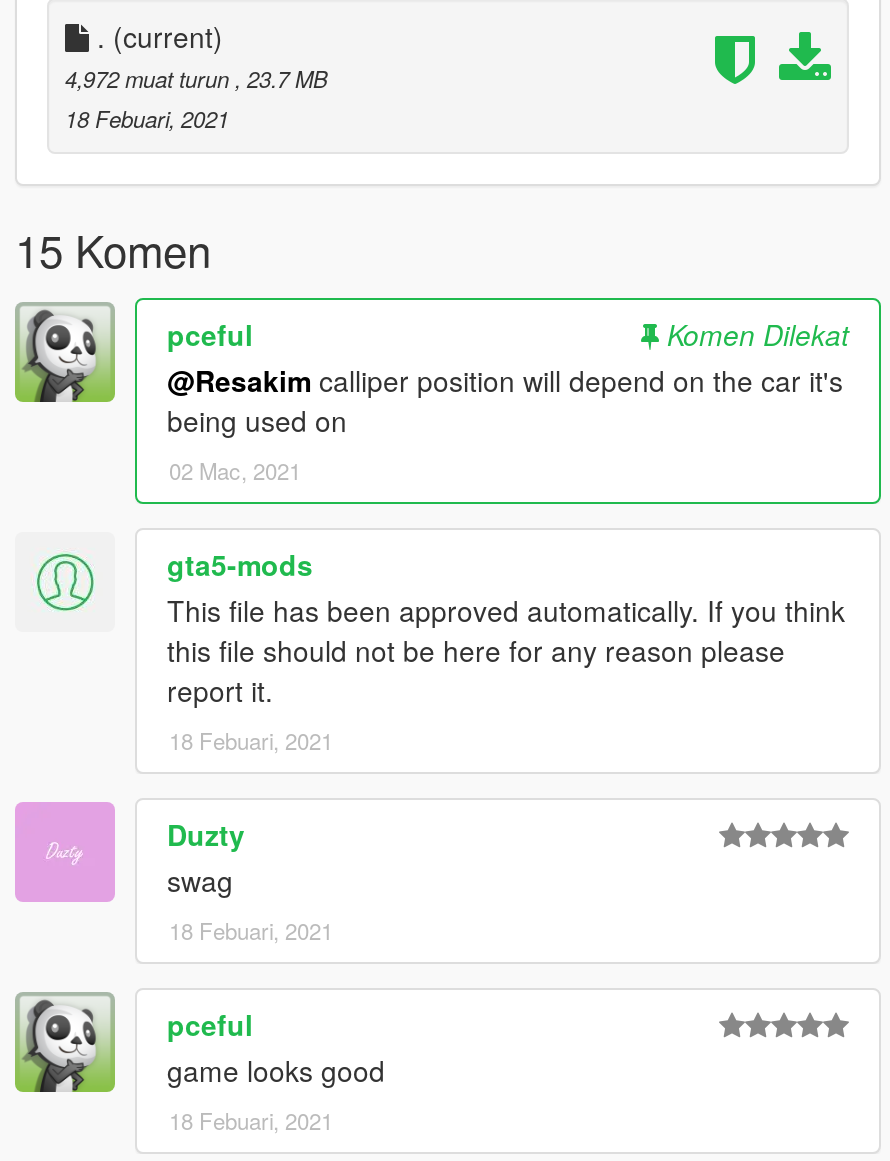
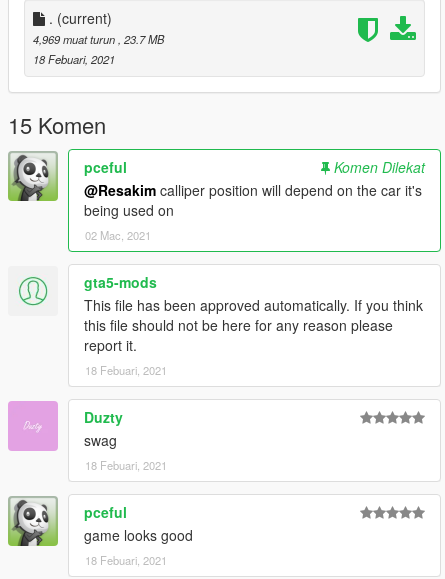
[65,62,327,94] 4,972 muat turun, 23.7 MB -> [33,31,164,47] 4,969 muat turun, 23.7 MB

